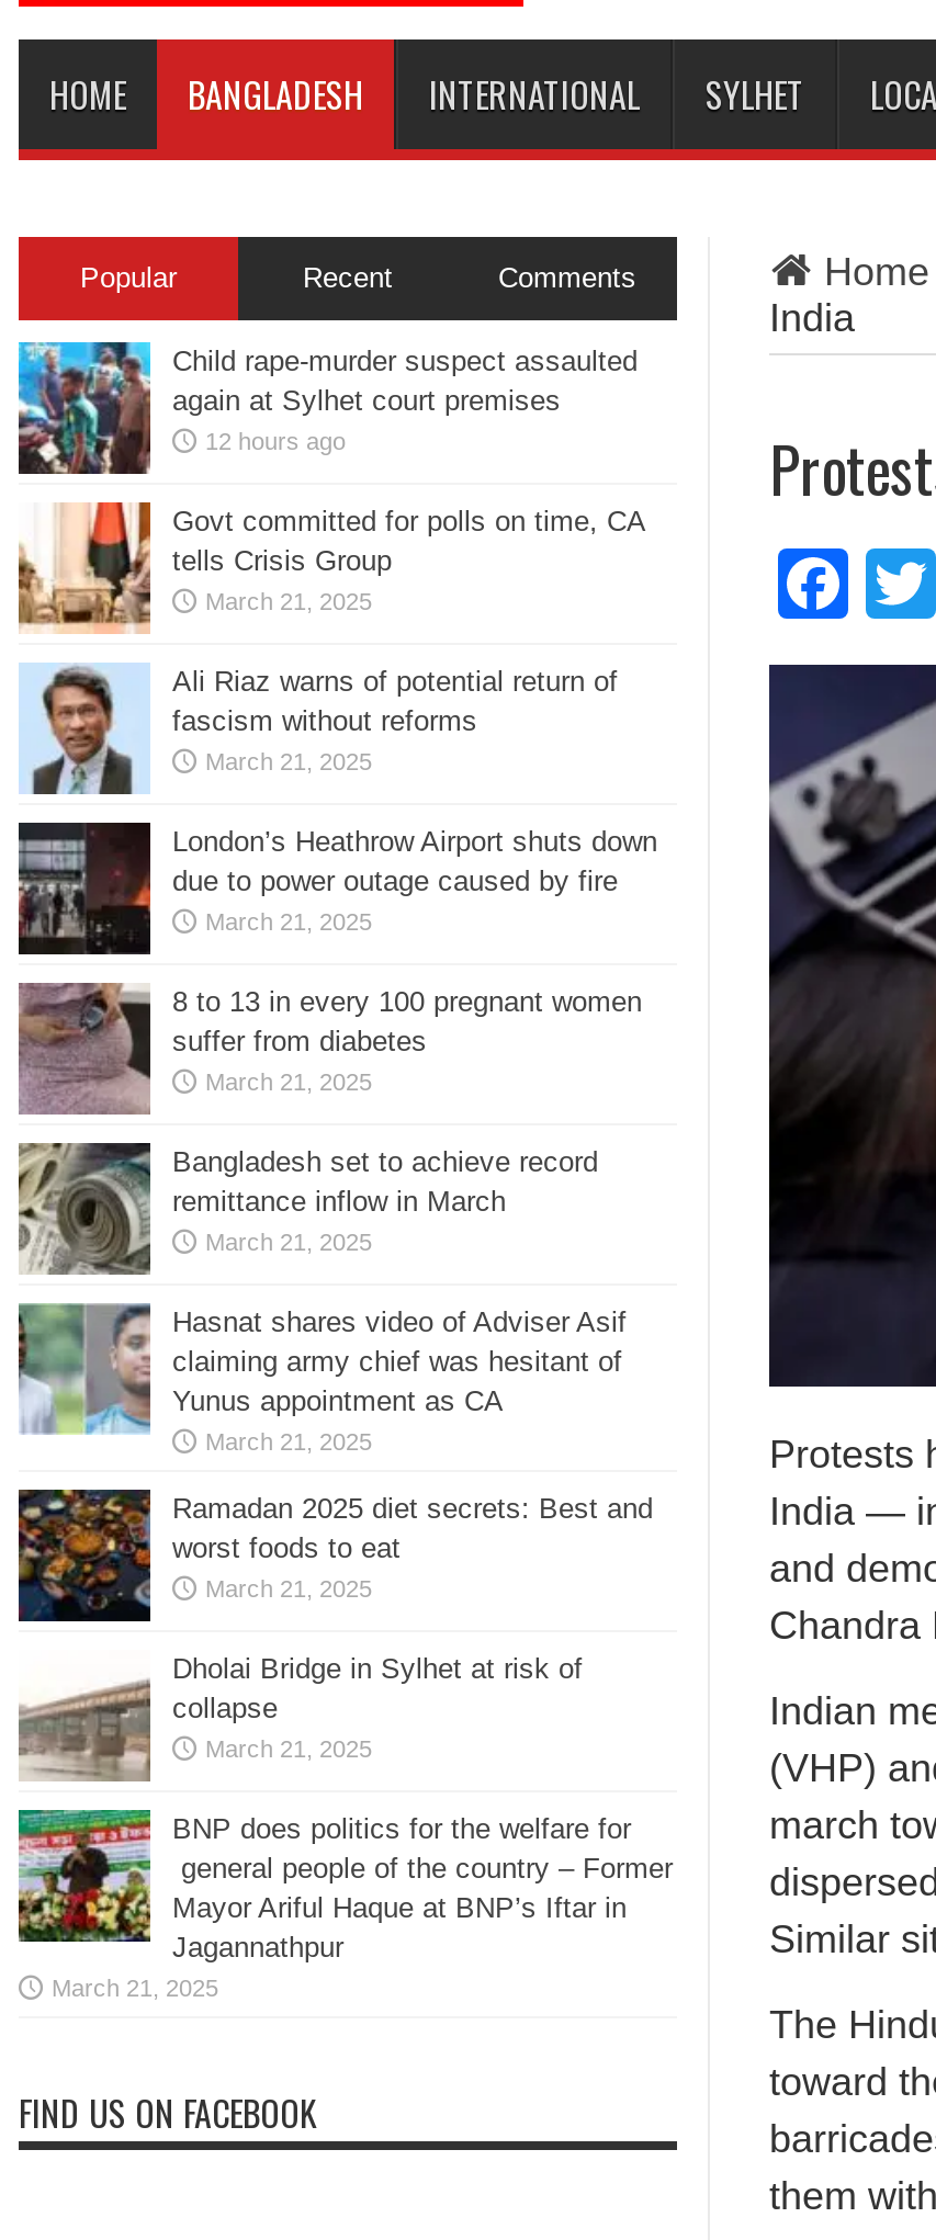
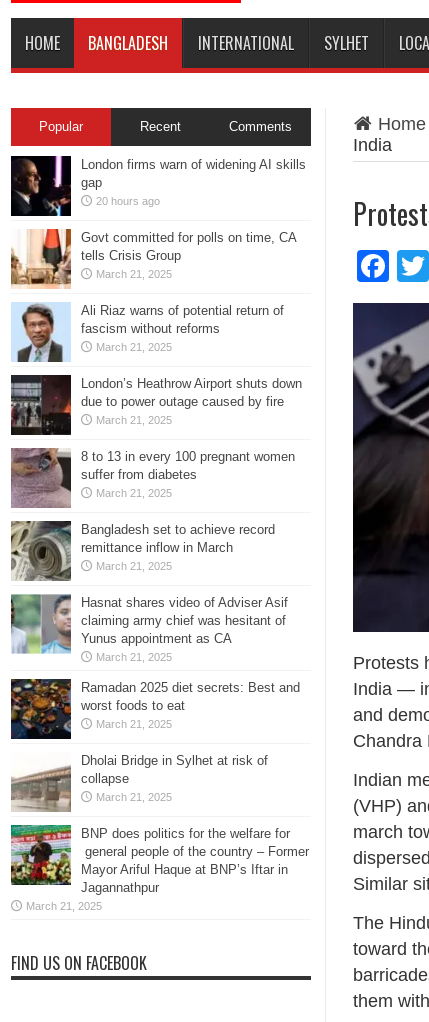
[16,340,638,476] [image] | Child rape-murder suspect assaulted | again at Sylhet court premises | 12 hours ago -> [10,155,306,217] [image] | London firms warn of widening AI skills | gap | 20 hours ago

